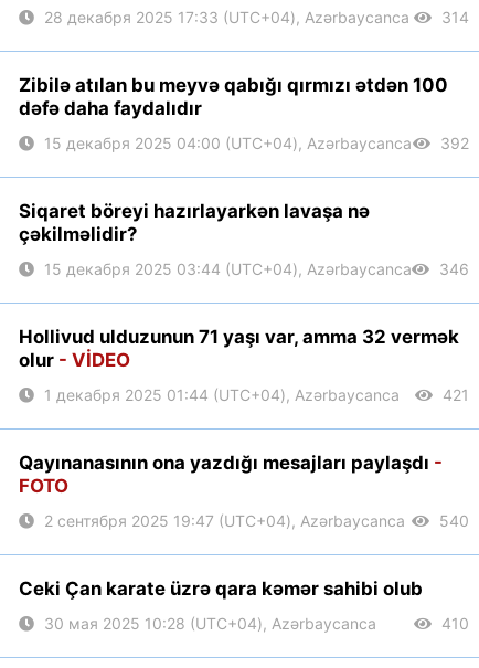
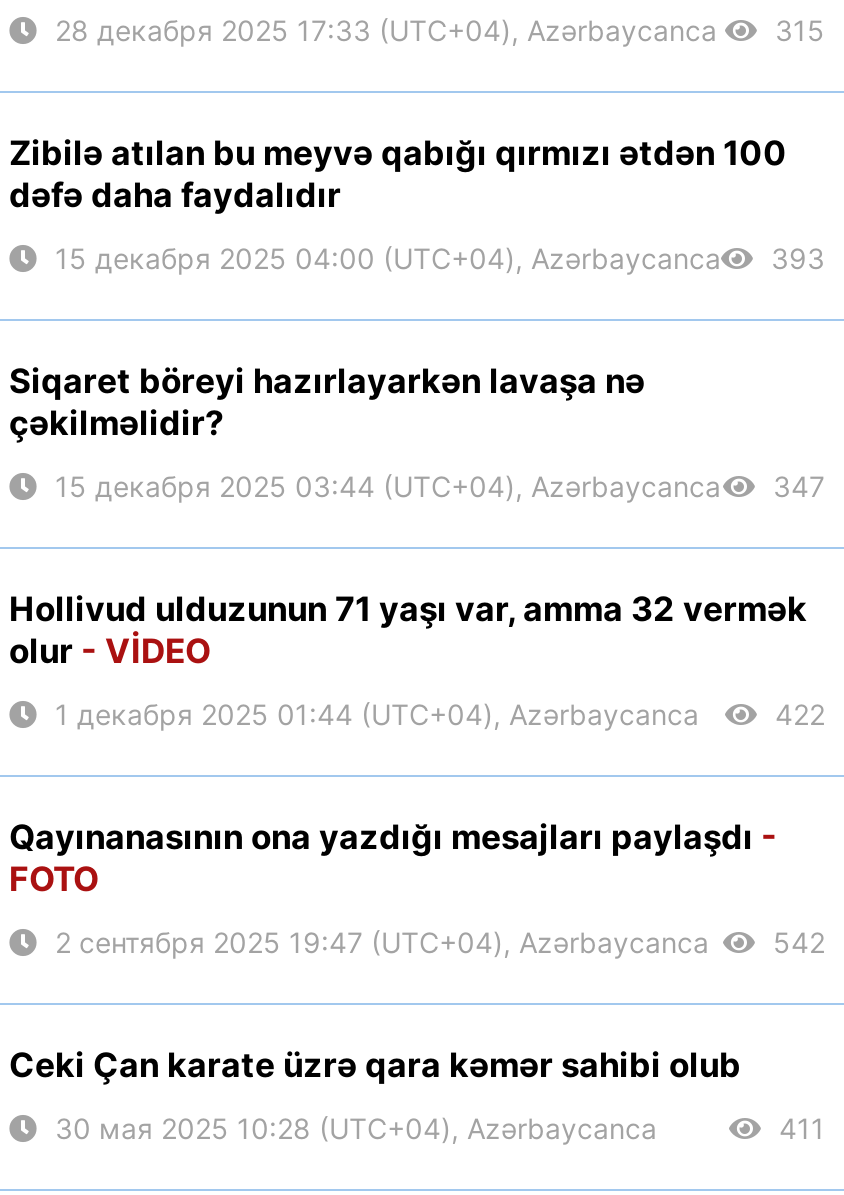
[437,8,469,26] 314 -> [767,13,825,47] 315
[436,134,469,152] 392 -> [763,241,825,275] 393
[40,259,469,278] 15 декабря 2025 03:44 (UTC+04), Azərbaycanca 346 -> [47,469,825,503] 15 декабря 2025 03:44 (UTC+04), Azərbaycanca 347
[438,385,469,404] 421 -> [767,697,825,731] 422
[40,511,469,530] 2 сентября 2025 19:47 (UTC+04), Azərbaycanca 540 -> [47,925,825,959] 2 сентября 2025 19:47 (UTC+04), Azərbaycanca 542
[437,614,469,633] 410 -> [771,1111,825,1145] 411

